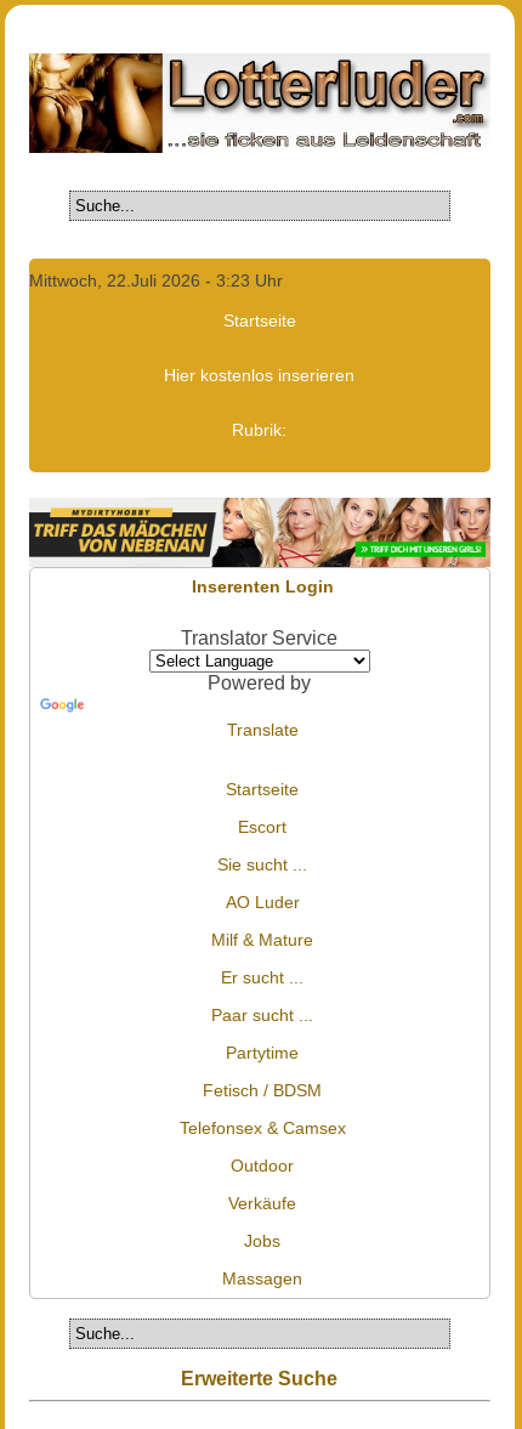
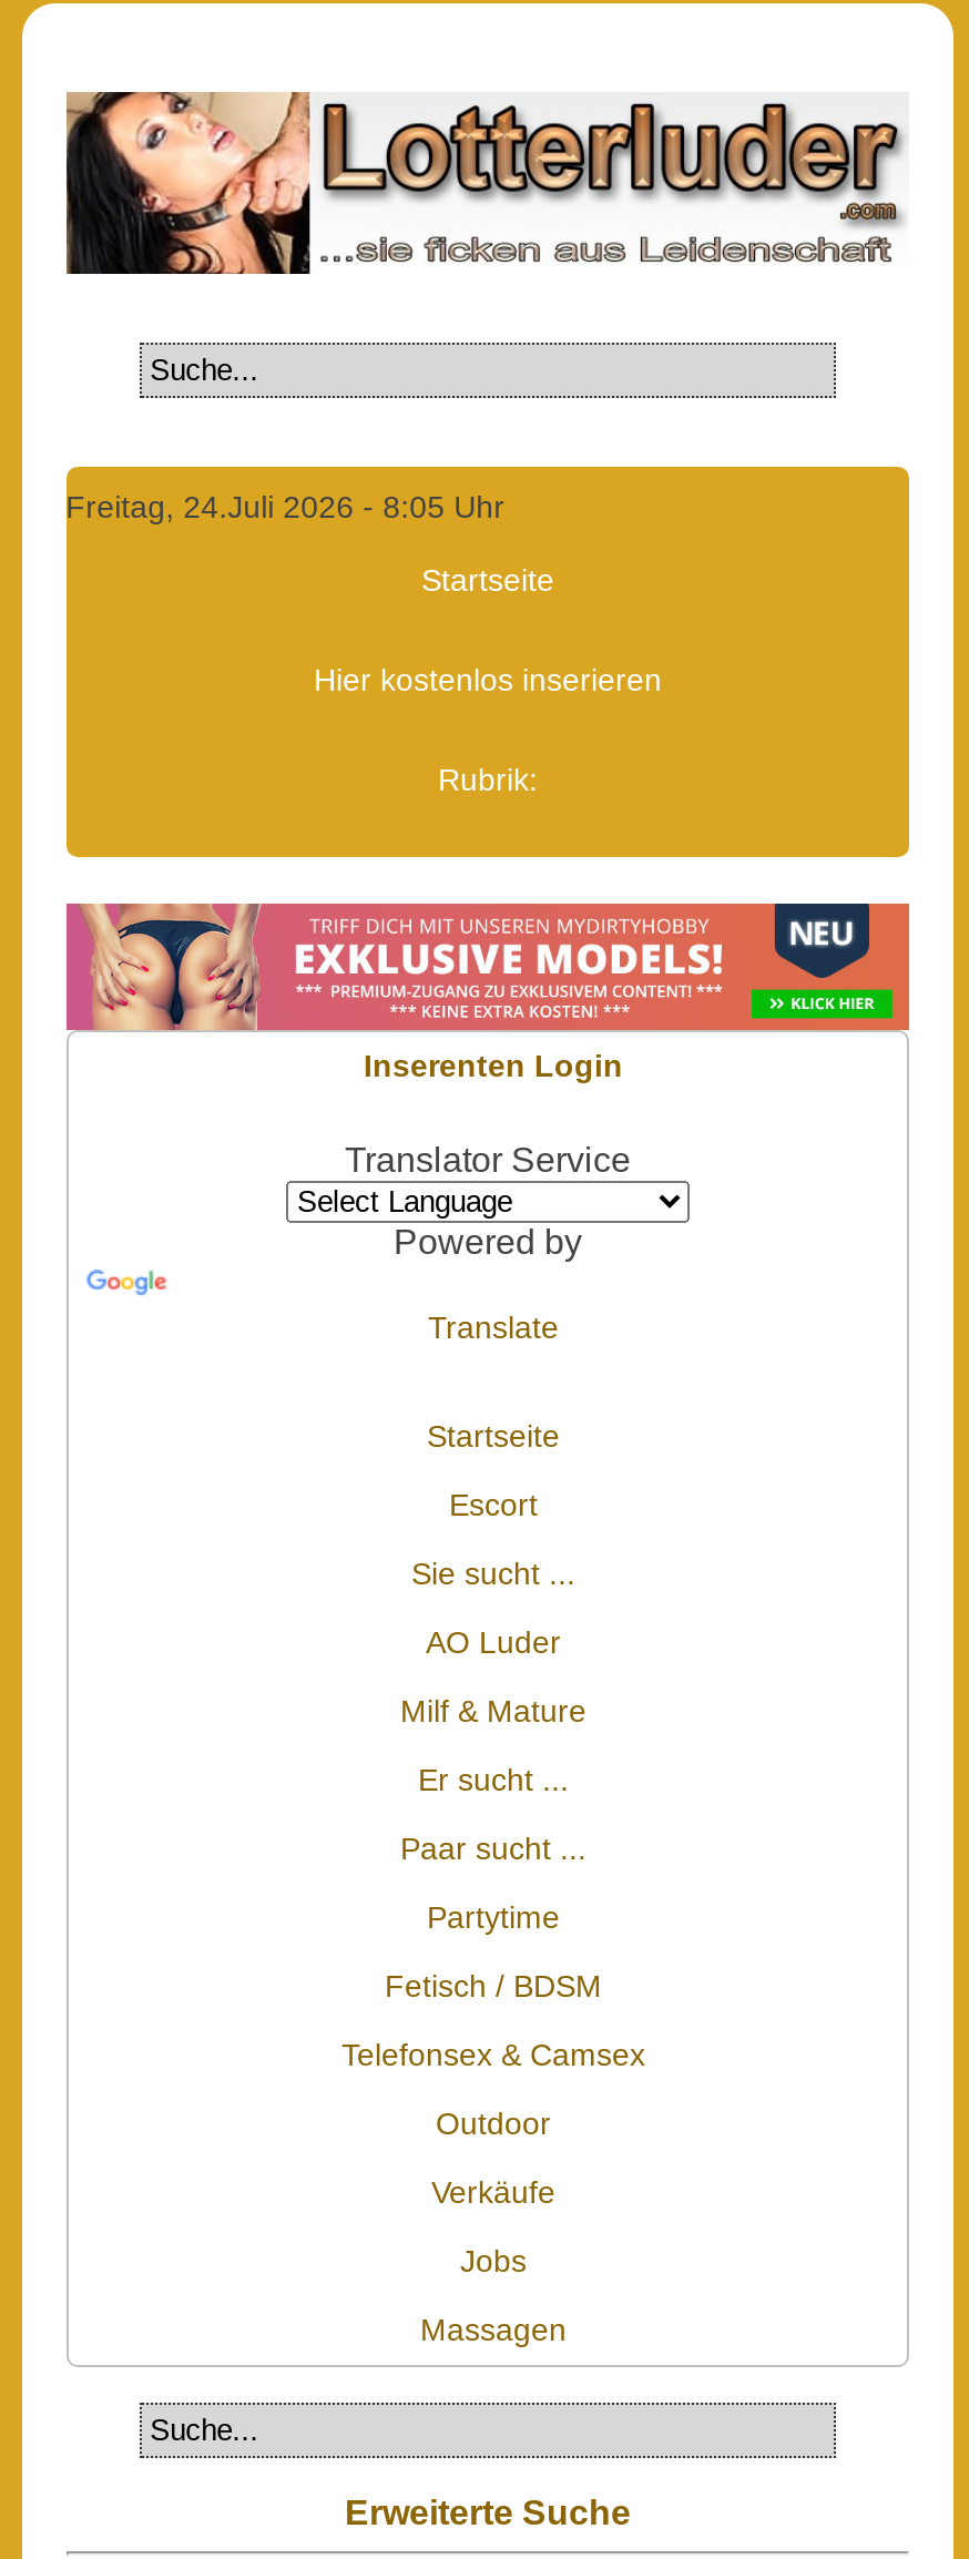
[29,52,164,154] [image] -> [64,90,310,276] [image]
[29,270,282,290] Mittwoch, 22.Juli 2026 - 3:23 Uhr -> [66,488,505,524] Freitag, 24.Juli 2026 - 8:05 Uhr
[28,497,492,568] [image] -> [64,901,911,1032] [image]

